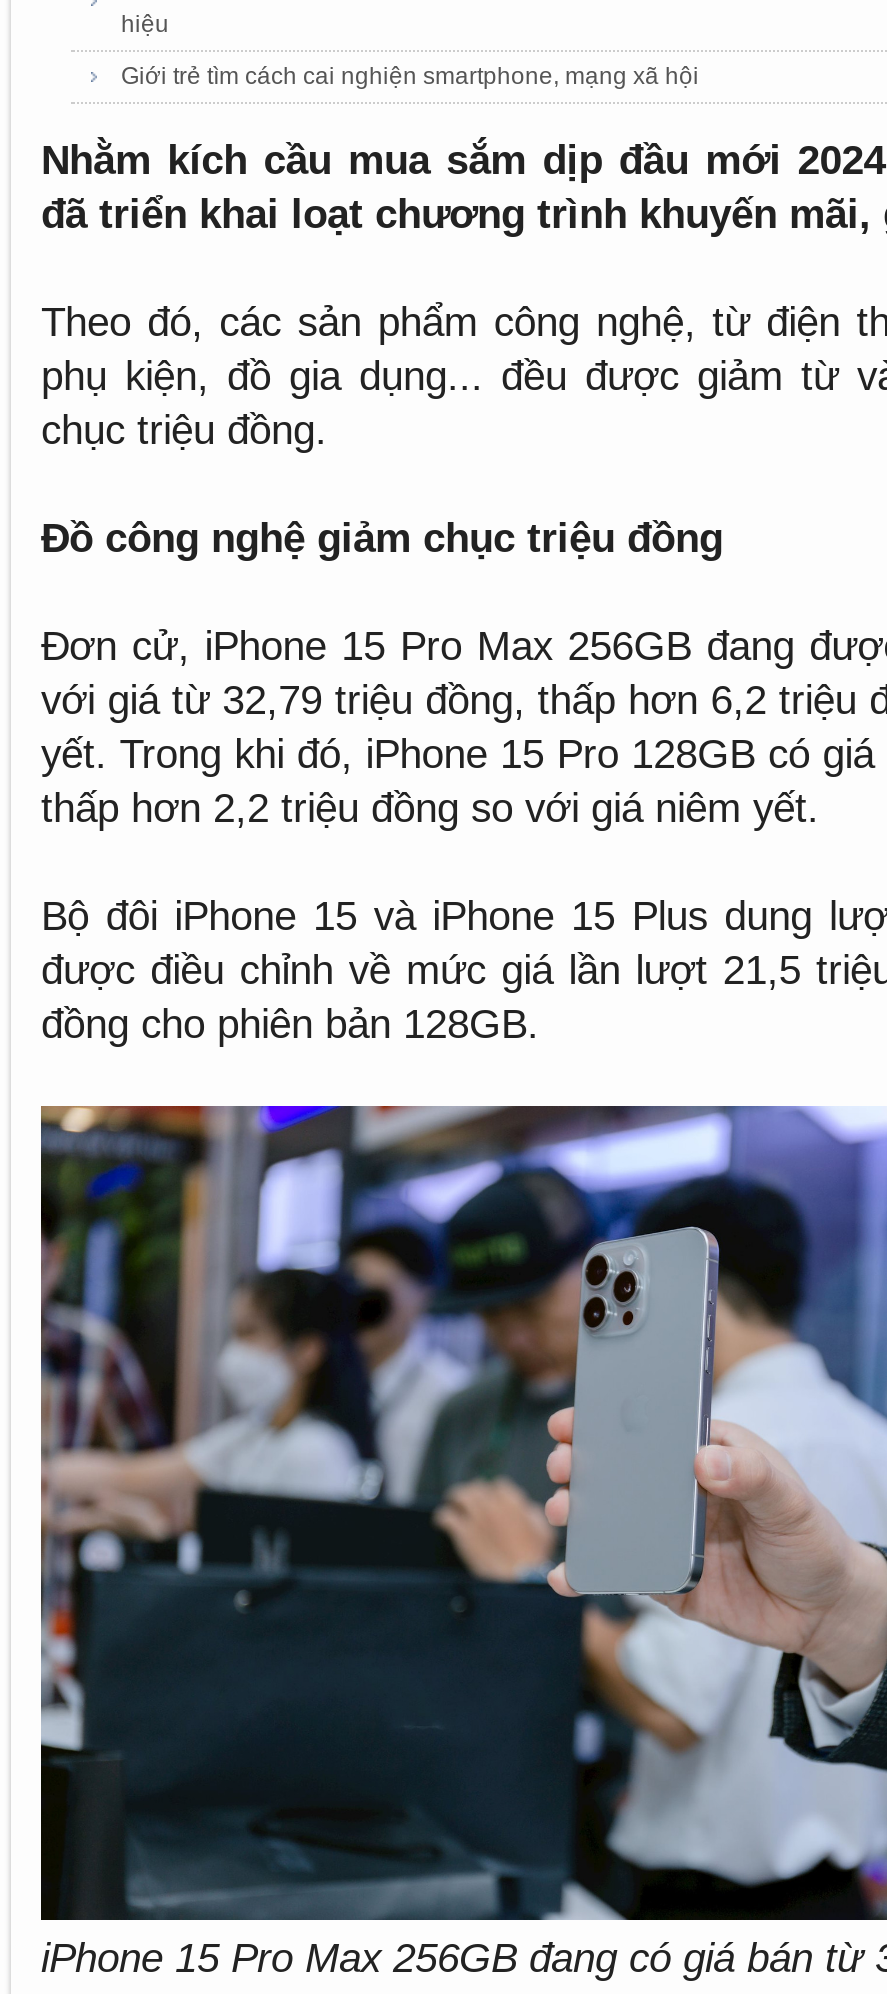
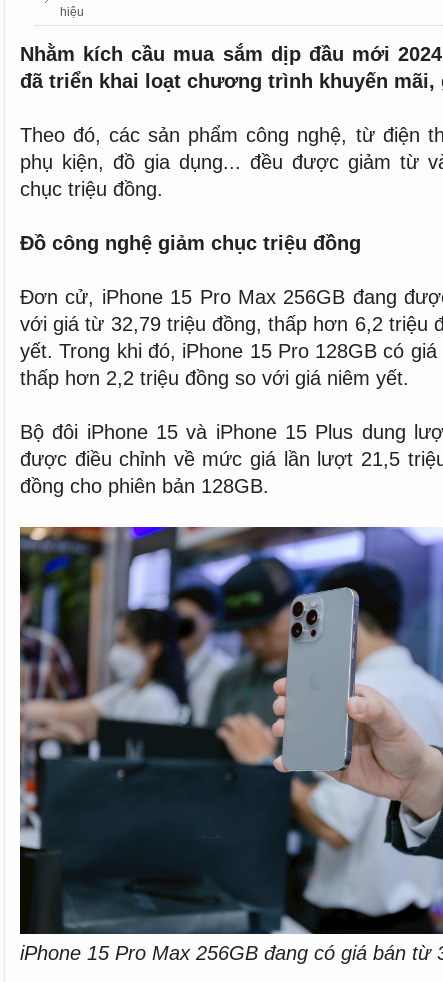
[121,63,699,91] Giới trẻ tìm cách cai nghiện smartphone, mạng xã hội -> none

